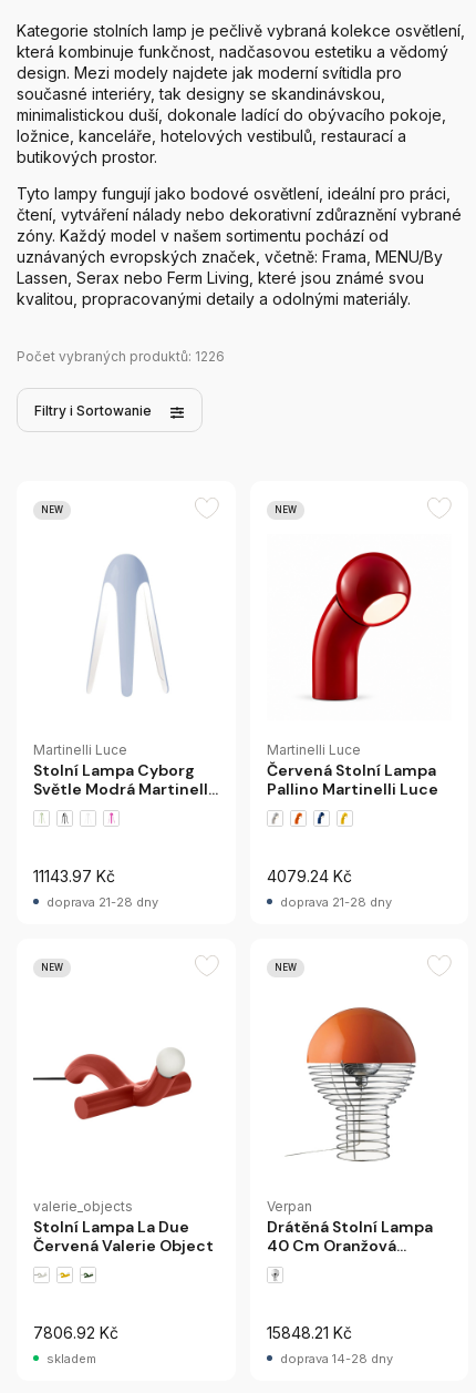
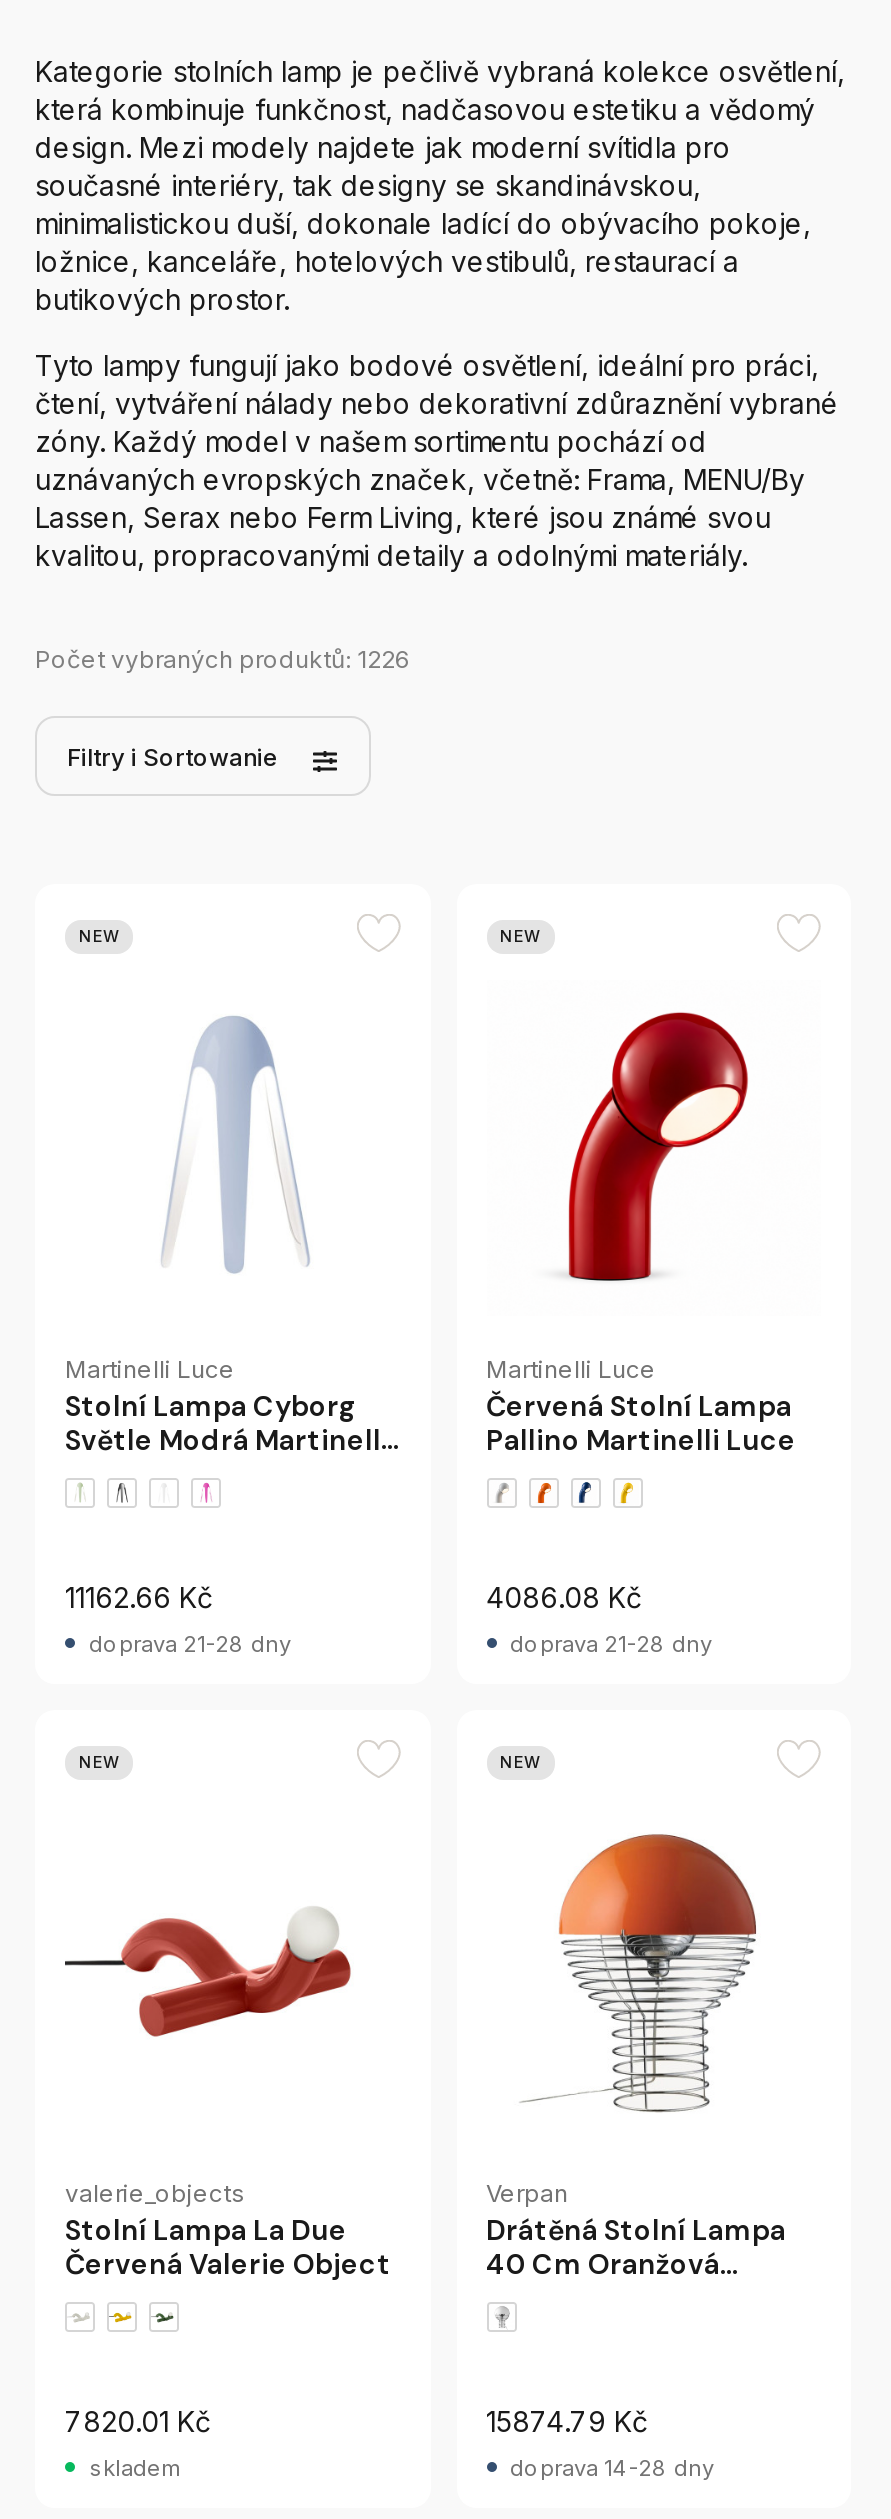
[33,866,115,885] 11143.97 Kč -> [65,1579,213,1613] 11162.66 Kč
[266,866,351,885] 4079.24 Kč -> [486,1579,642,1613] 4086.08 Kč
[33,1323,118,1342] 7806.92 Kč -> [65,2404,211,2438] 7820.01 Kč
[266,1323,351,1342] 15848.21 Kč -> [486,2404,648,2438] 15874.79 Kč

